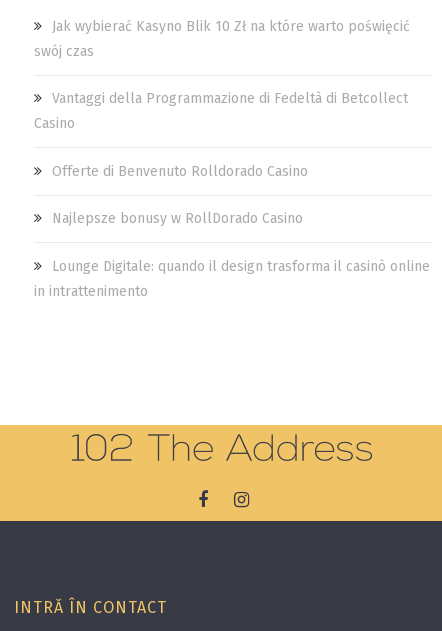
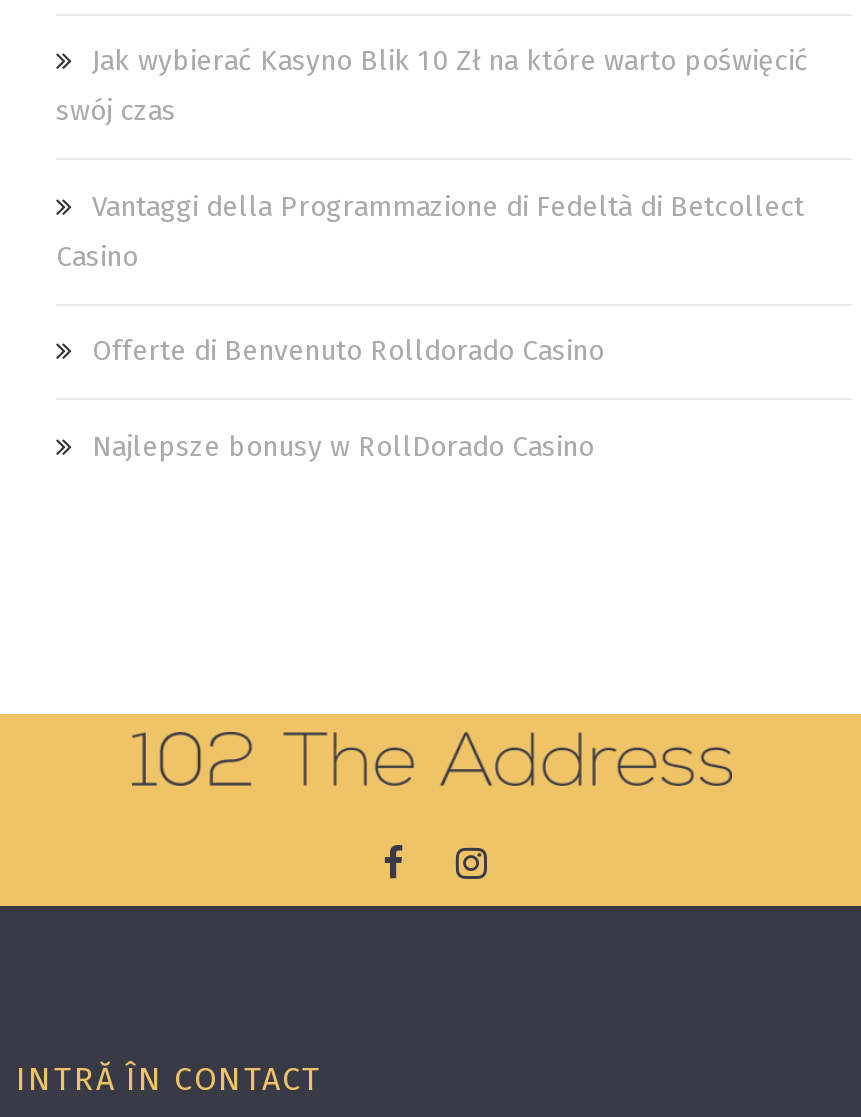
[34,258,430,300] Lounge Digitale: quando il design trasforma il casinò online | in intrattenimento -> none

